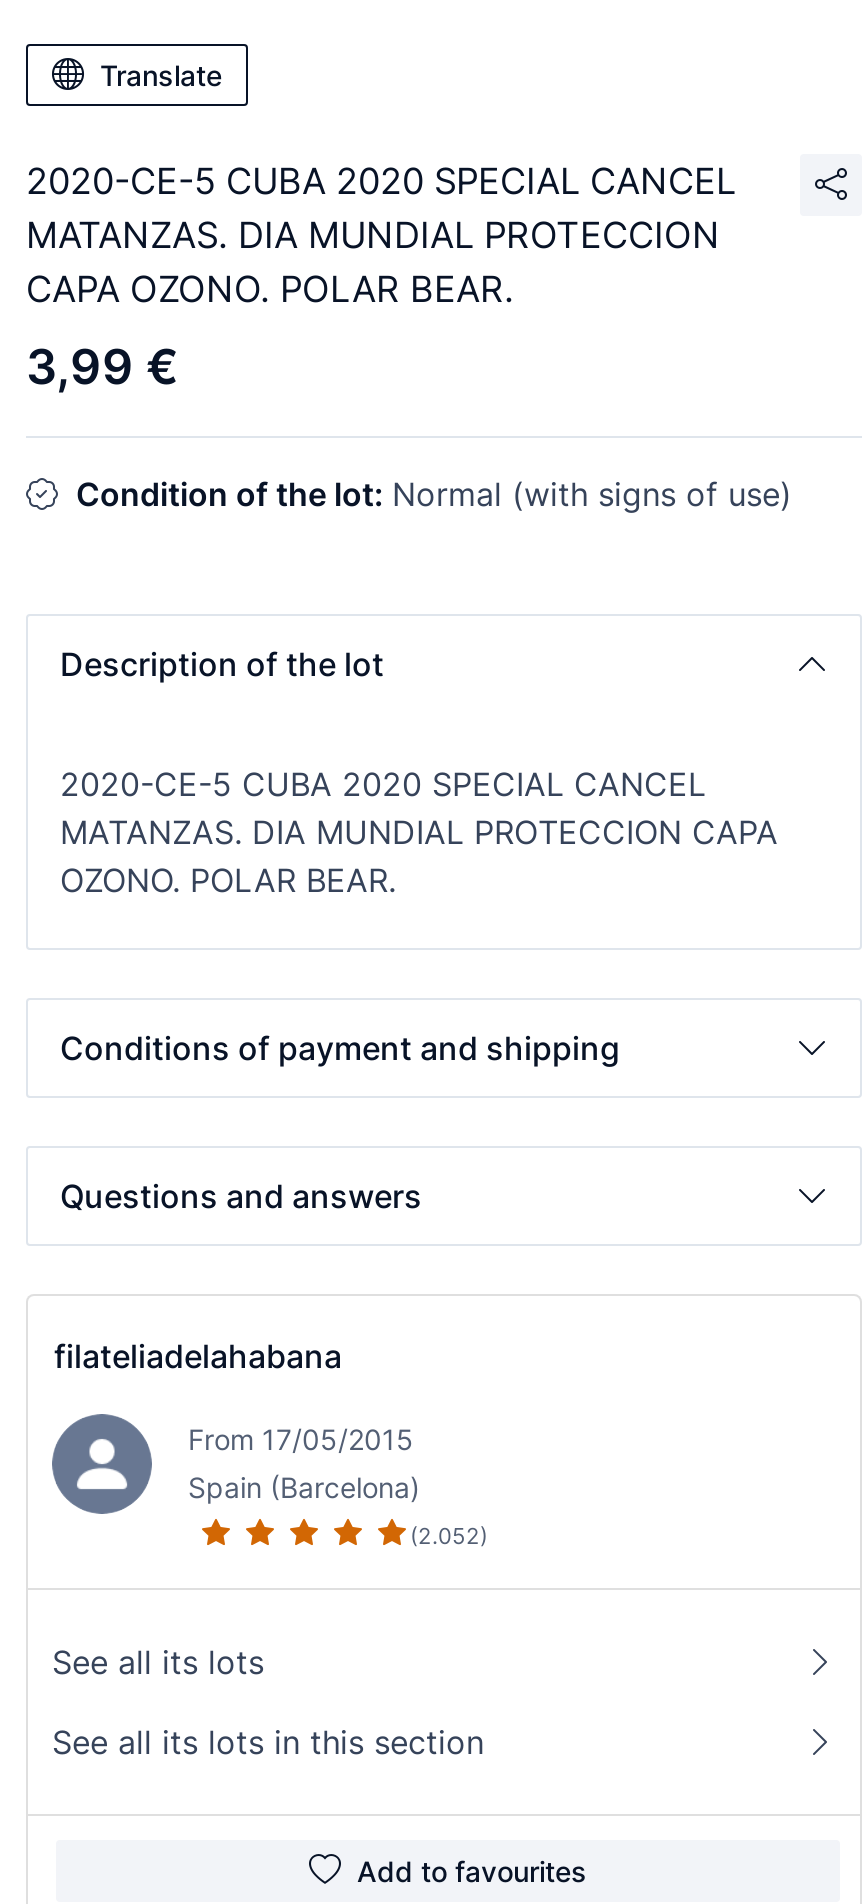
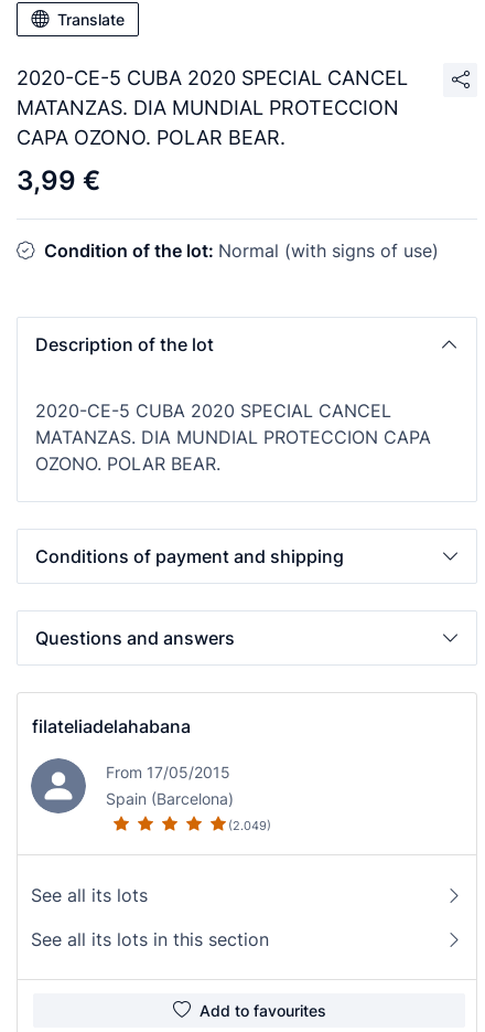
[410,1521,488,1549] (2.052) -> [228,817,271,833] (2.049)

